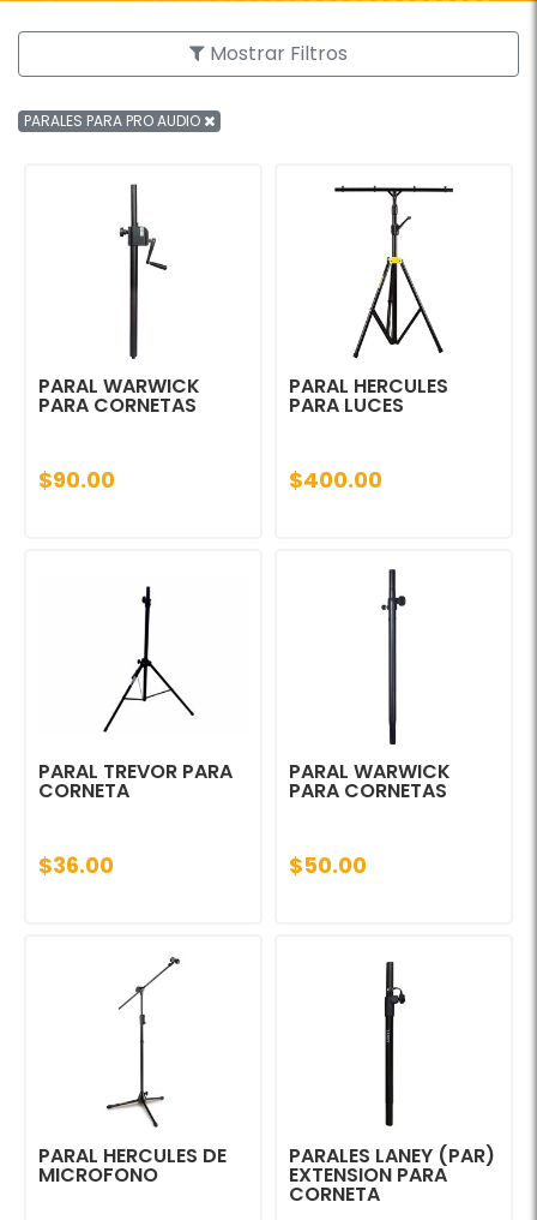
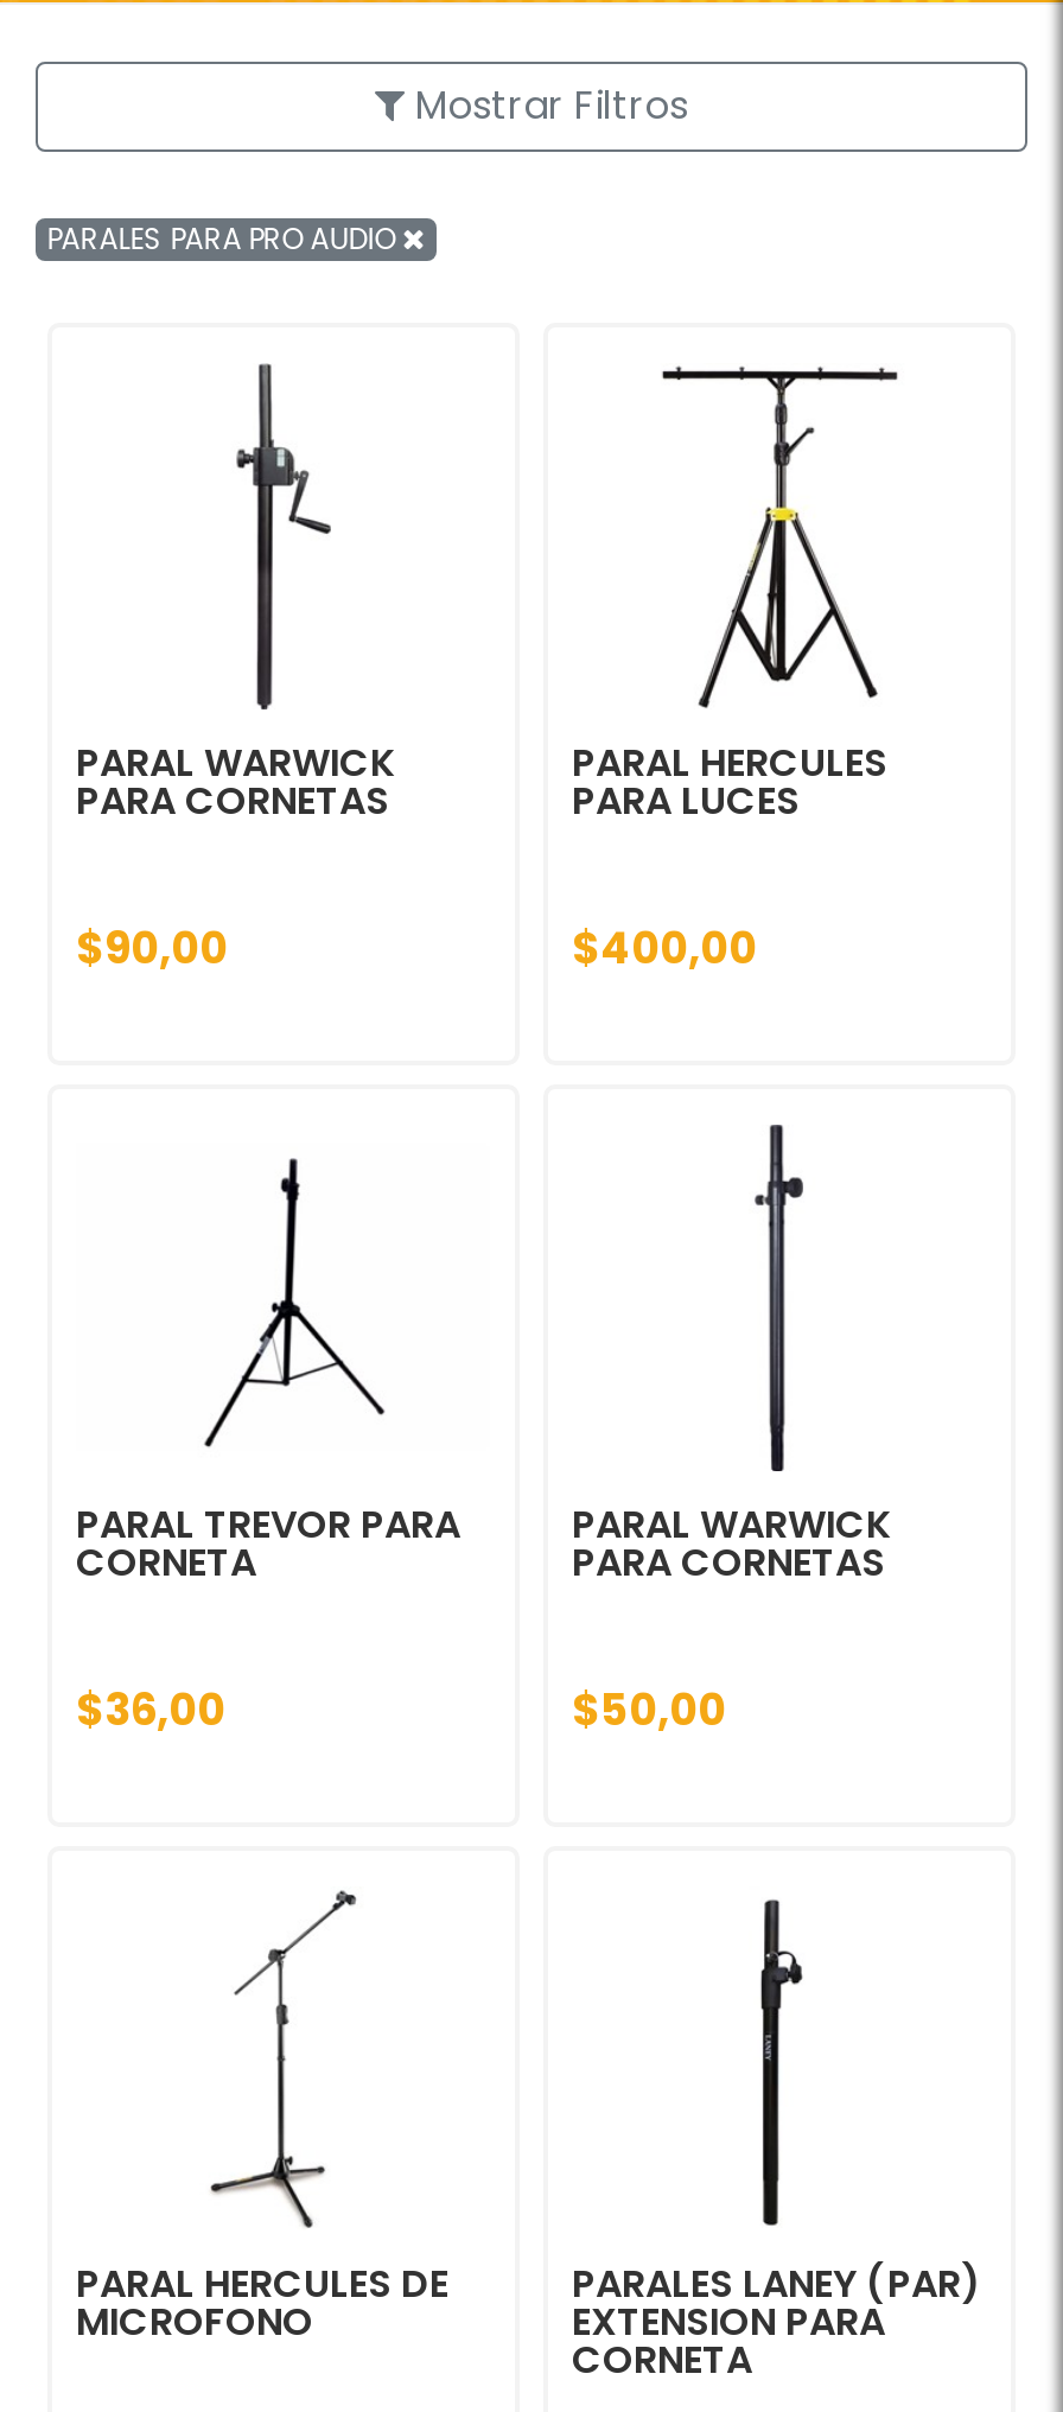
[38,464,115,494] $90.00 -> [76,918,228,977] $90,00
[289,464,382,494] $400.00 -> [572,918,757,977] $400,00
[38,850,114,880] $36.00 -> [76,1679,225,1739] $36,00
[289,850,367,880] $50.00 -> [572,1679,726,1739] $50,00

